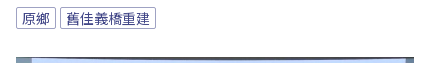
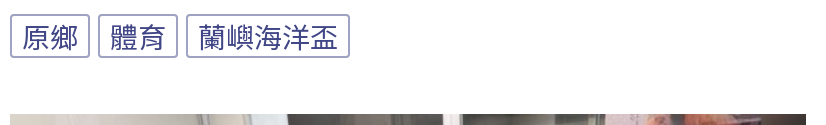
[66,8,150,28] 舊佳義橋重建 -> [110,15,338,55] 體育 | 蘭嶼海洋盃

